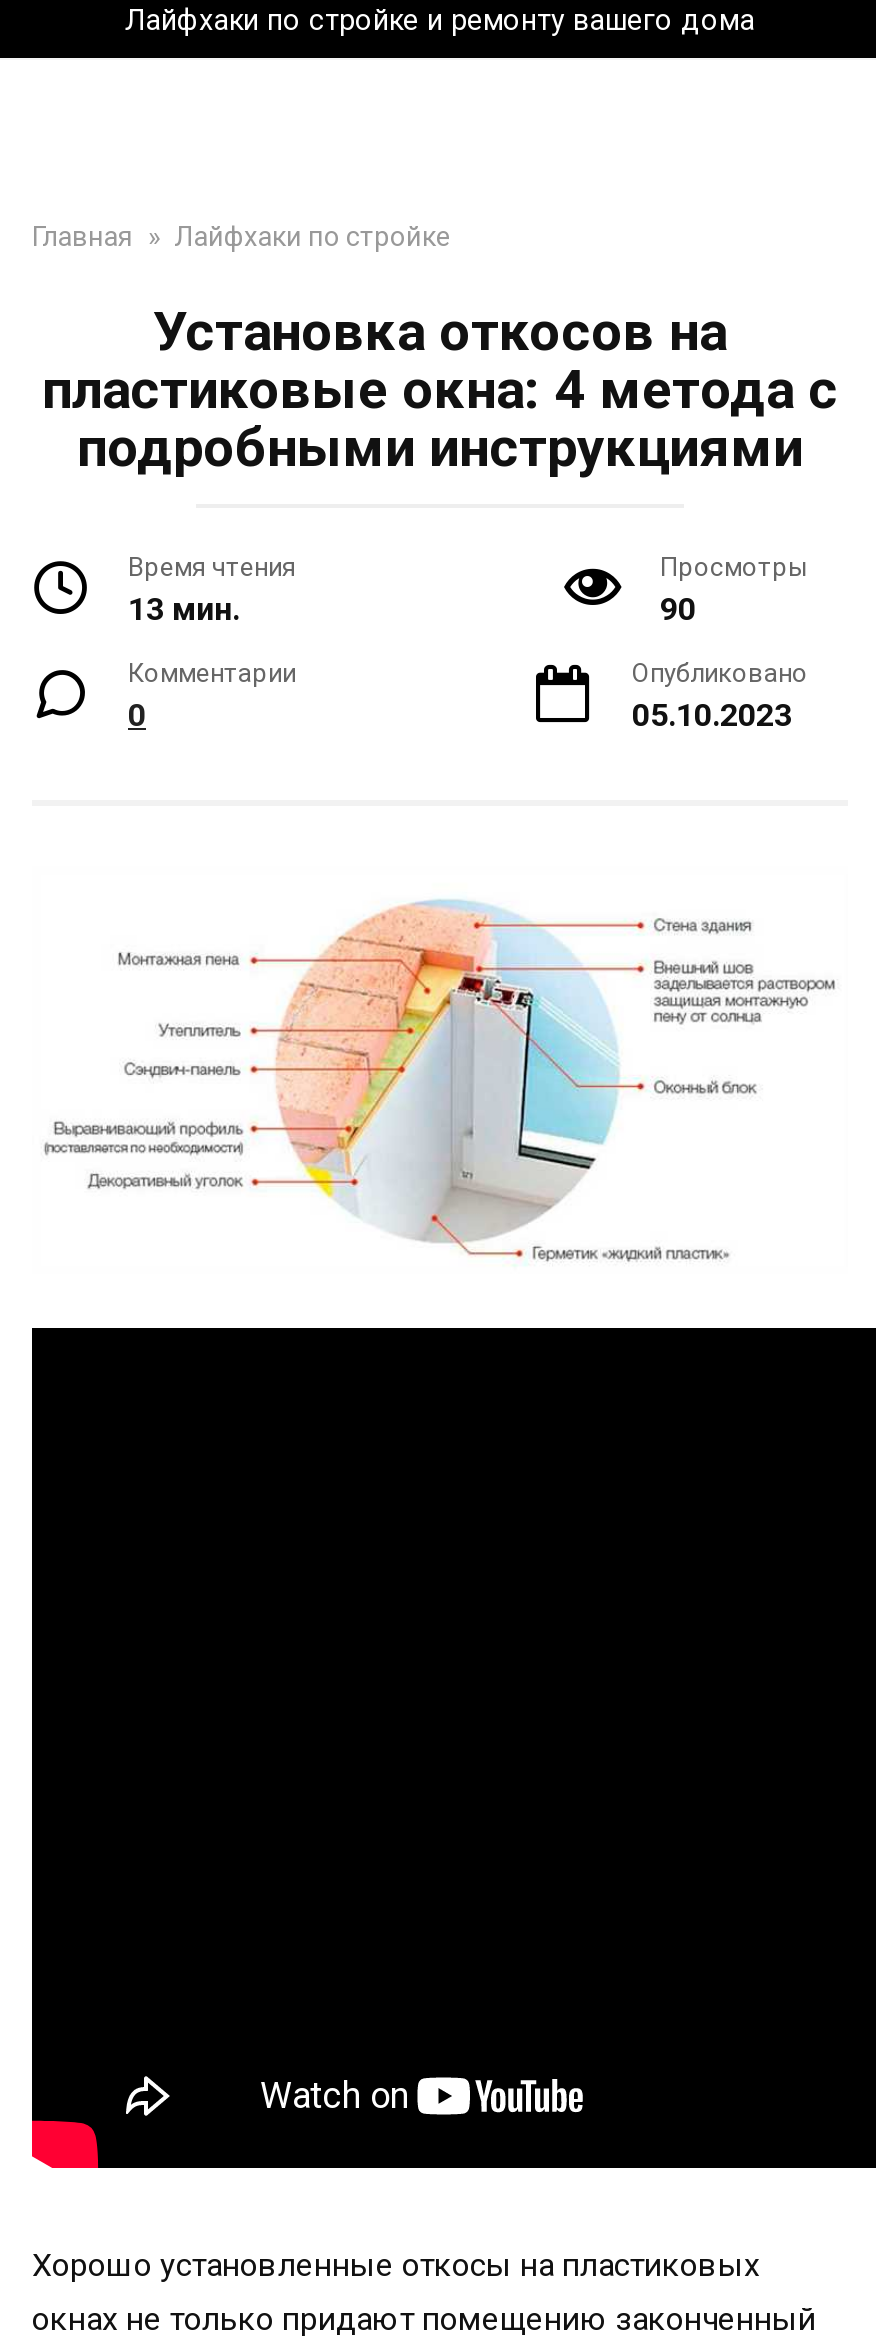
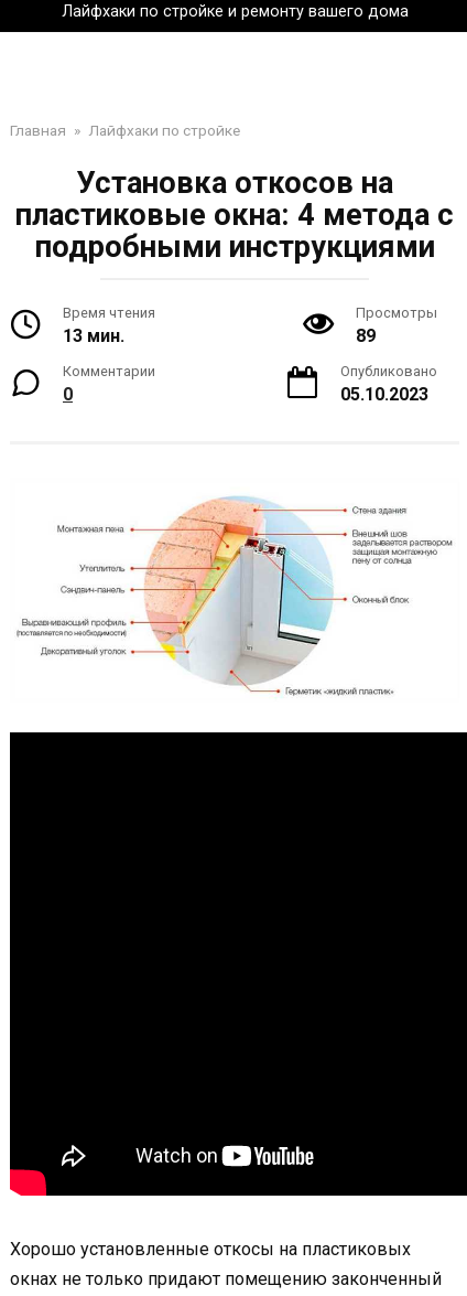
[660,590,696,628] 90 -> [356,325,376,346] 89

